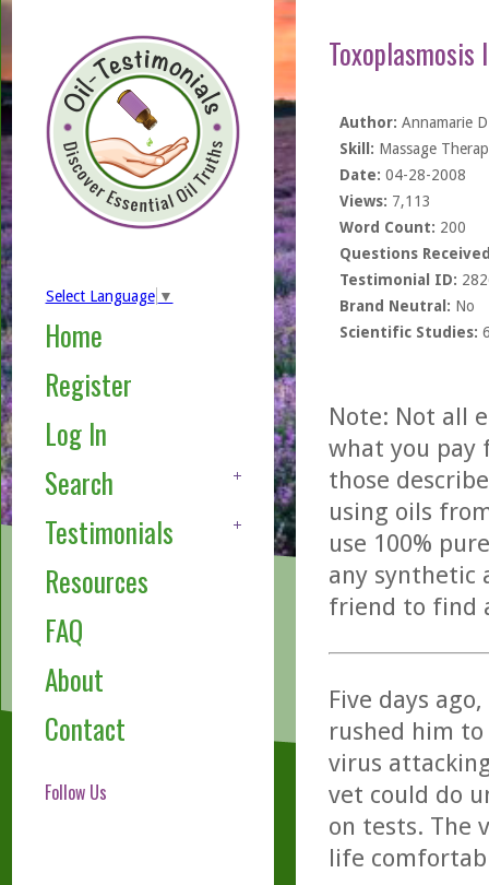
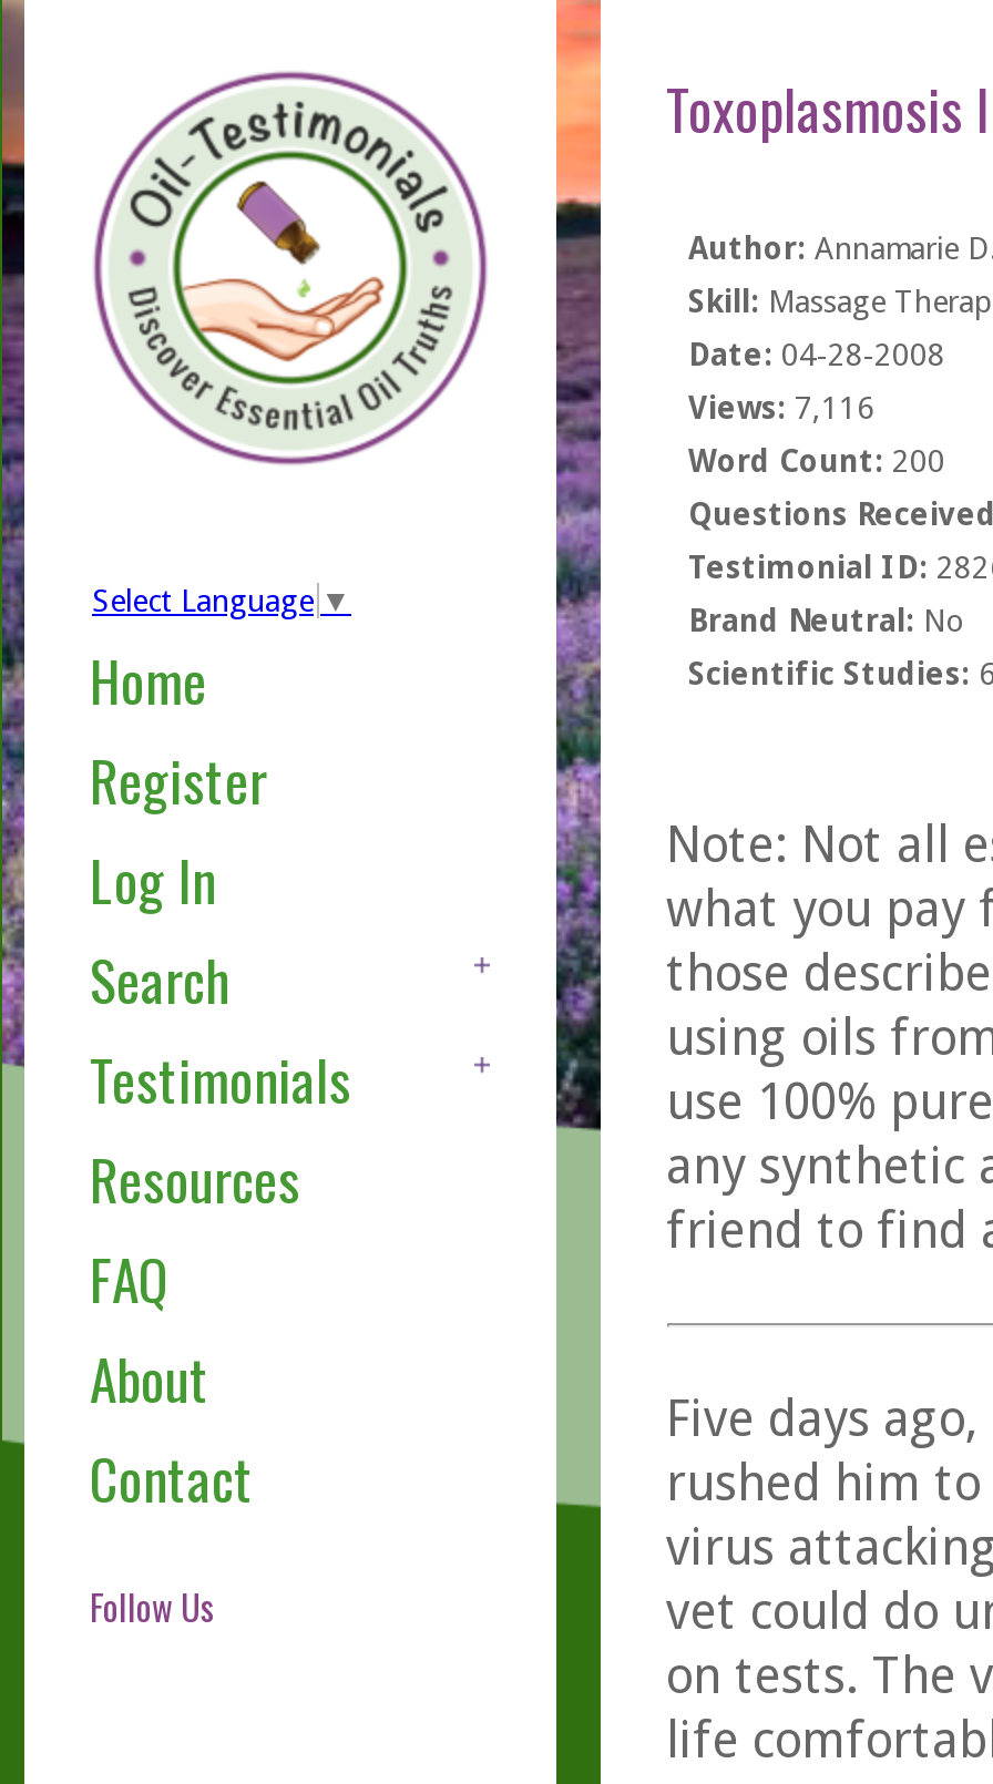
[339,192,431,210] Views: 7,113 -> [688,390,874,426] Views: 7,116

